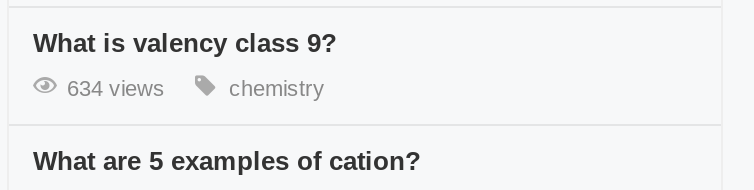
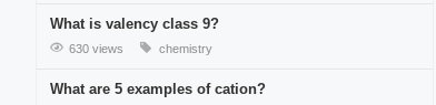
[67,76,165,100] 634 views -> [69,42,123,55] 630 views

